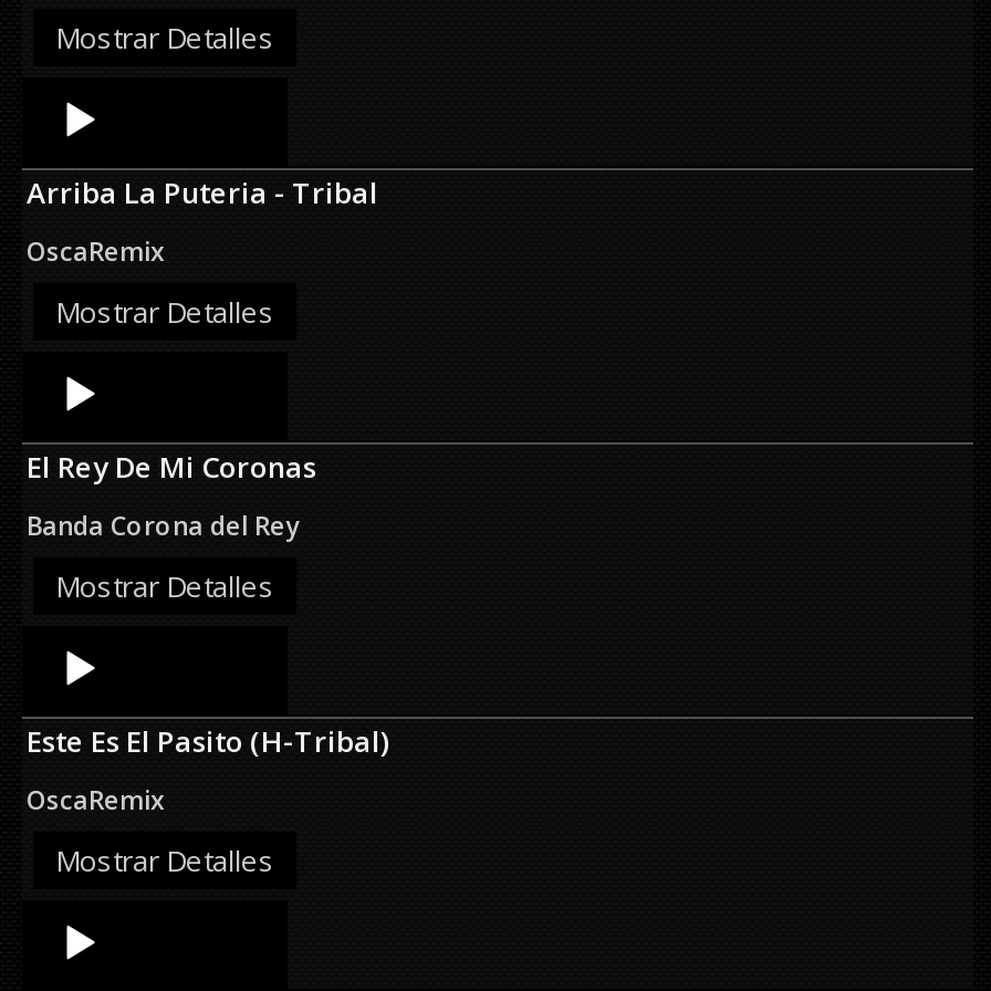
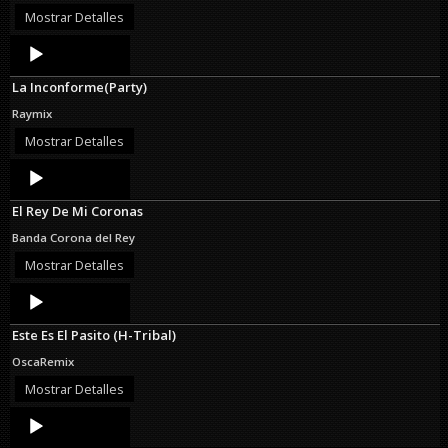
[27,173,378,212] Arriba La Puteria - Tribal -> [12,78,147,96] La Inconforme(Party)
[27,234,164,268] OscaRemix -> [12,106,52,121] Raymix

